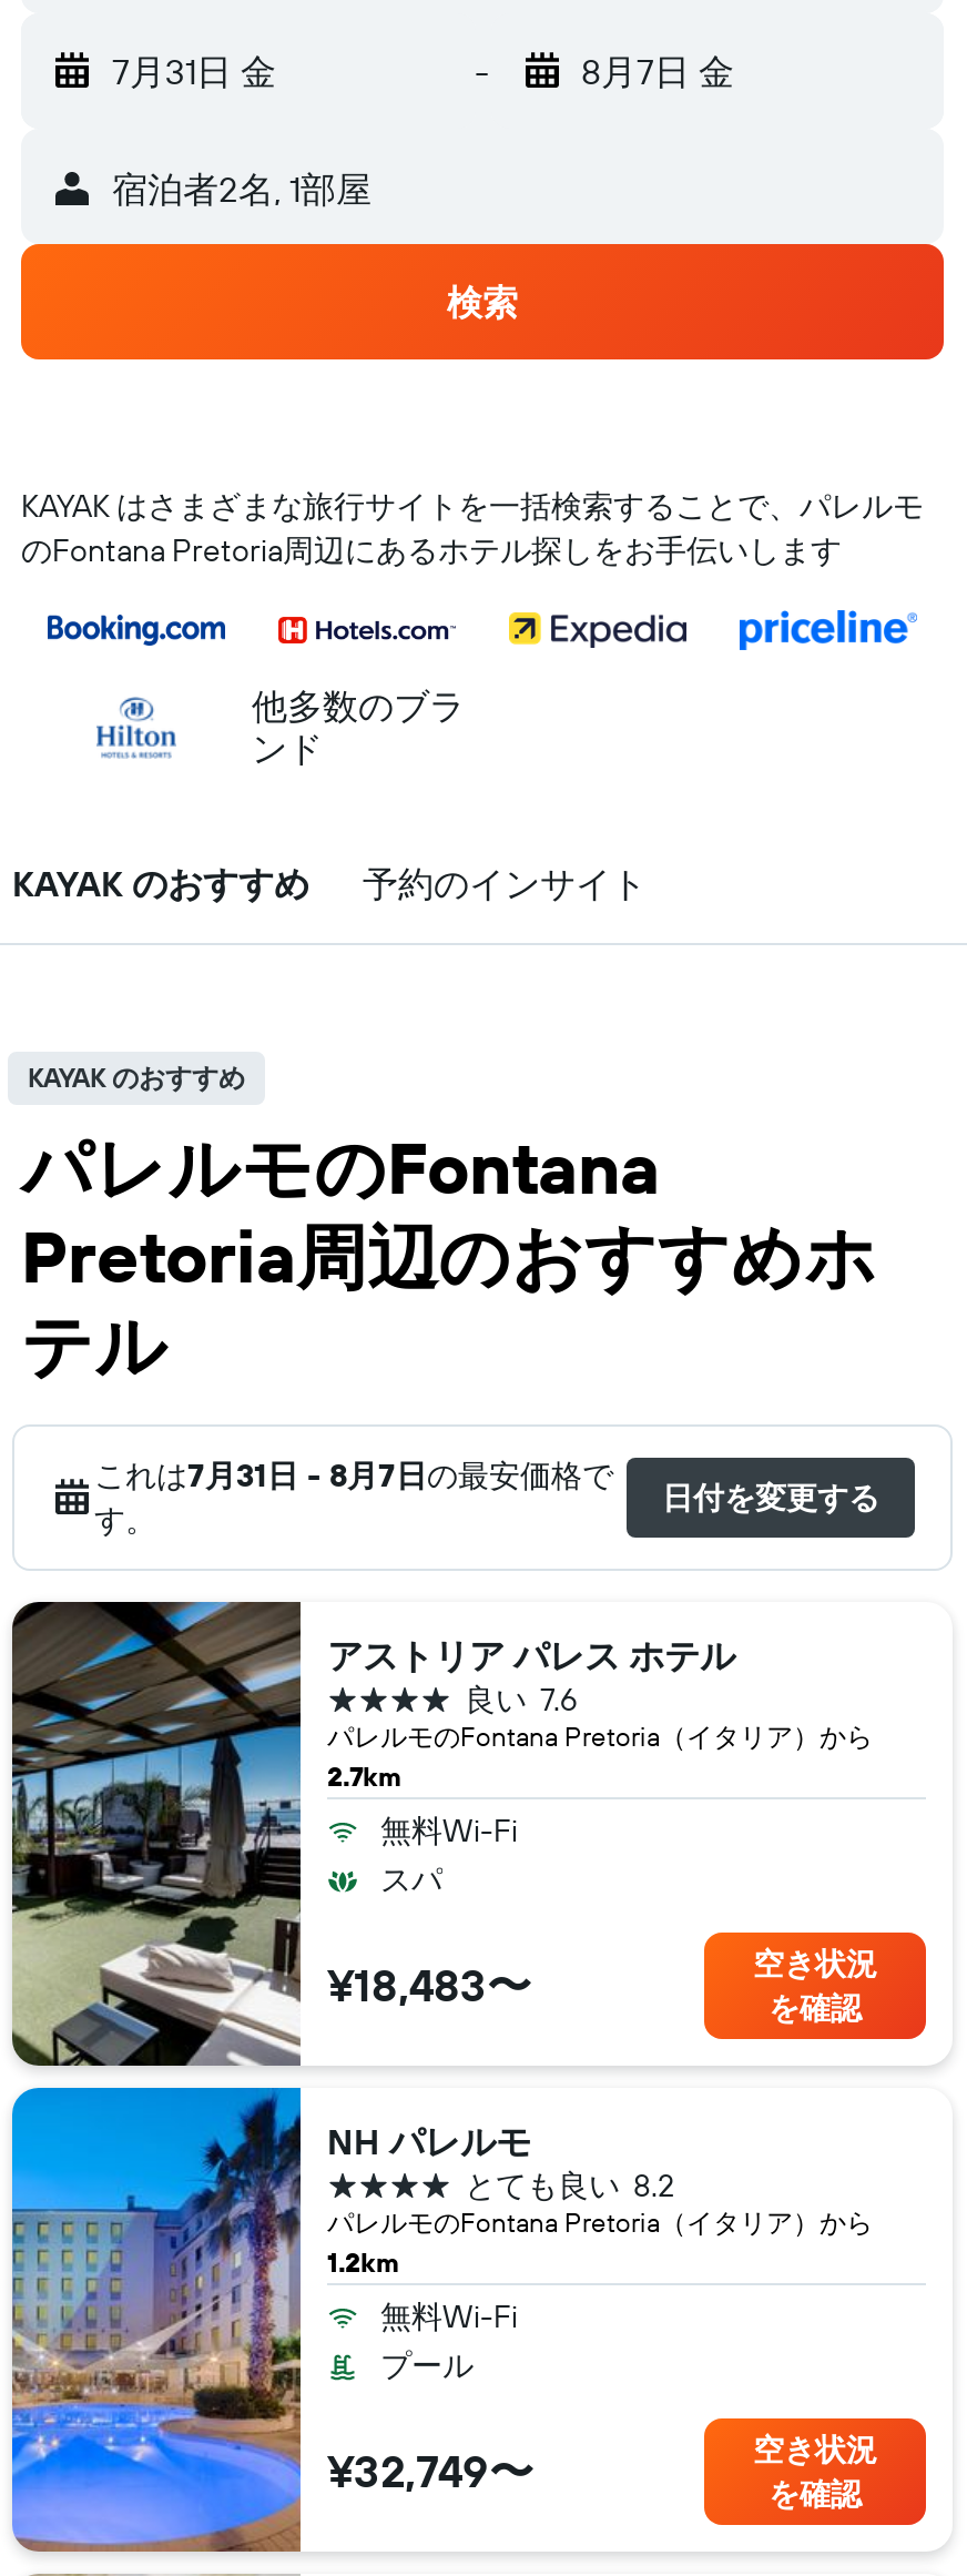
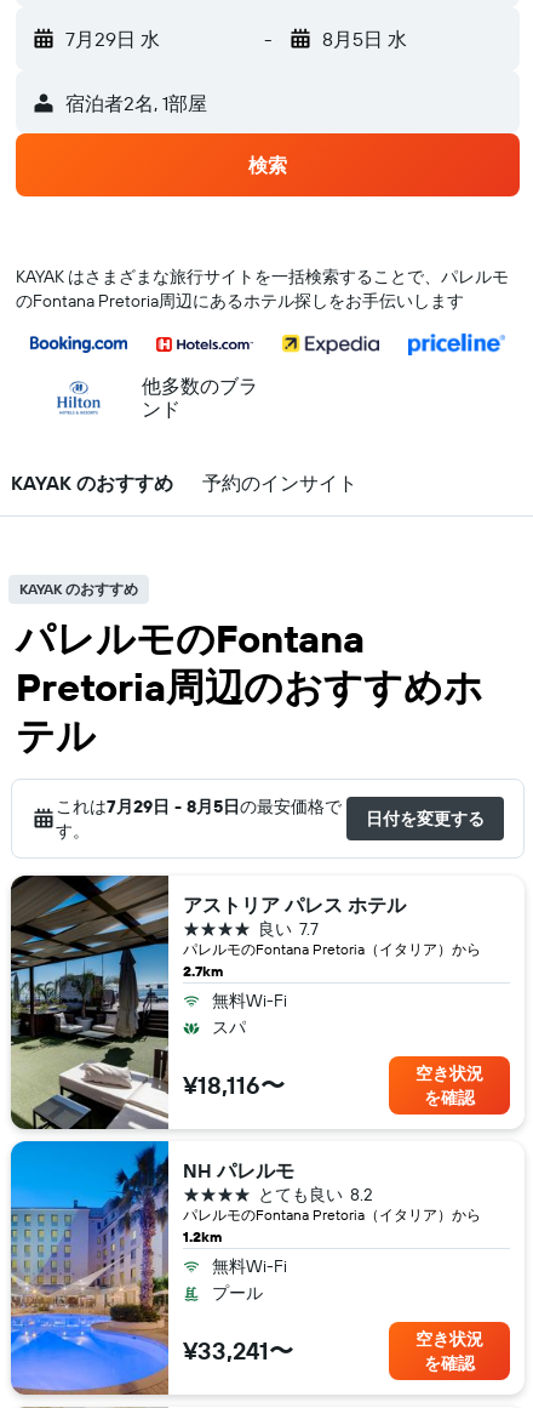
[112,49,276,93] 7月31日 金 -> [65,27,160,51] 7月29日 水
[581,49,734,93] 8月7日 金 -> [322,27,406,51] 8月5日 水
[94,1456,613,1495] これは7月31日 - 8月7日の最安価格で -> [56,796,342,817] これは7月29日 - 8月5日の最安価格で
[540,1680,578,1720] 7.6 -> [299,918,319,940] 7.7
[327,1957,531,2012] ¥18,483〜 -> [183,1070,285,1100] ¥18,116〜
[327,2443,533,2498] ¥32,749〜 -> [183,1335,293,1366] ¥33,241〜

